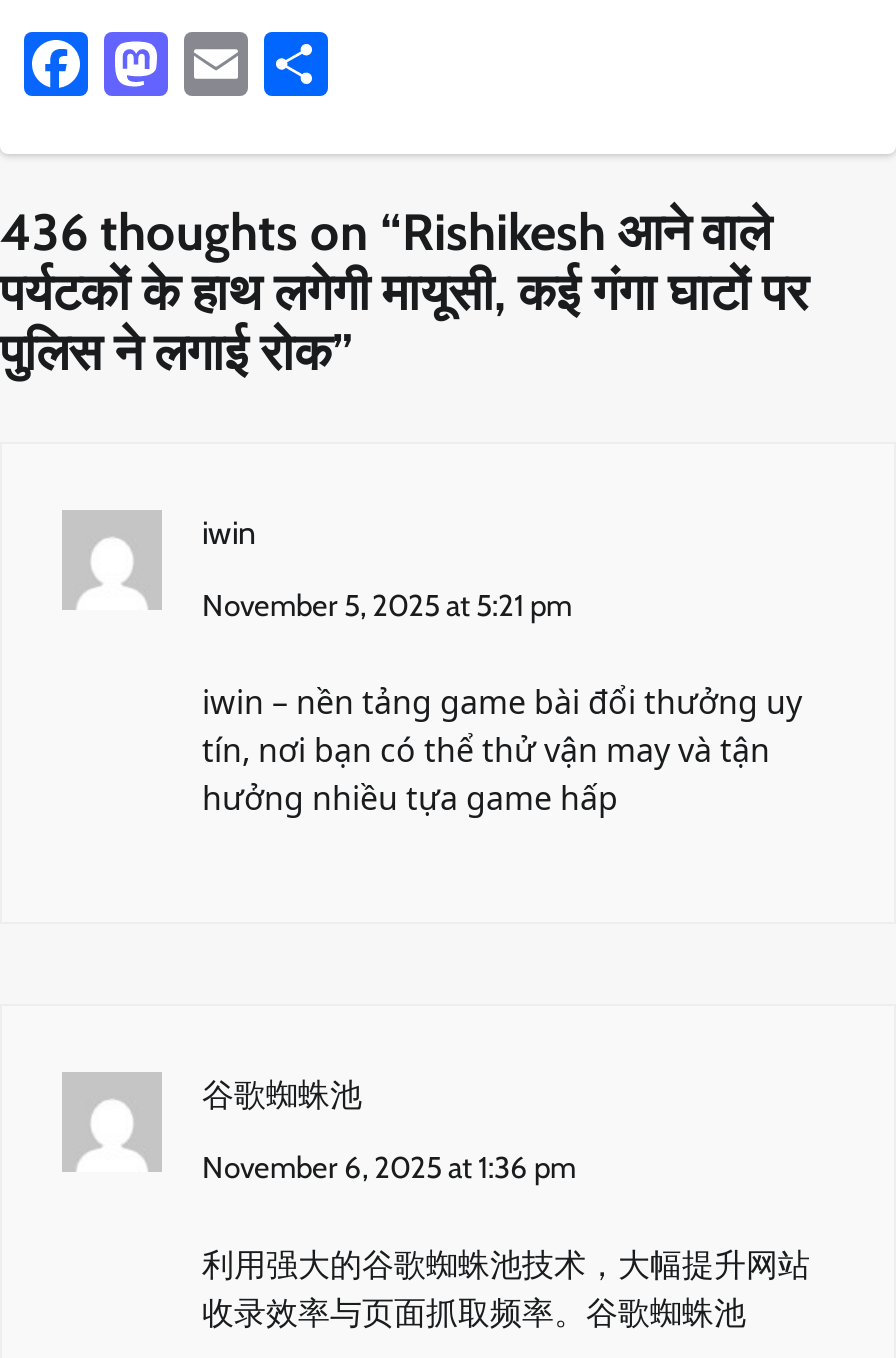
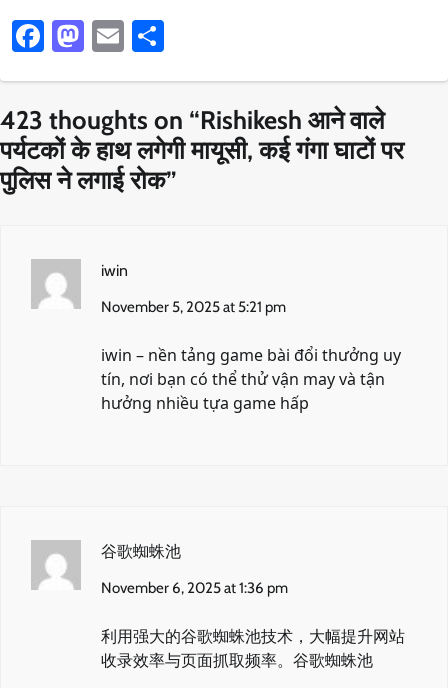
[0,199,770,261] 436 thoughts on “Rishikesh आने वाले -> [0,104,384,135] 423 thoughts on “Rishikesh आने वाले

